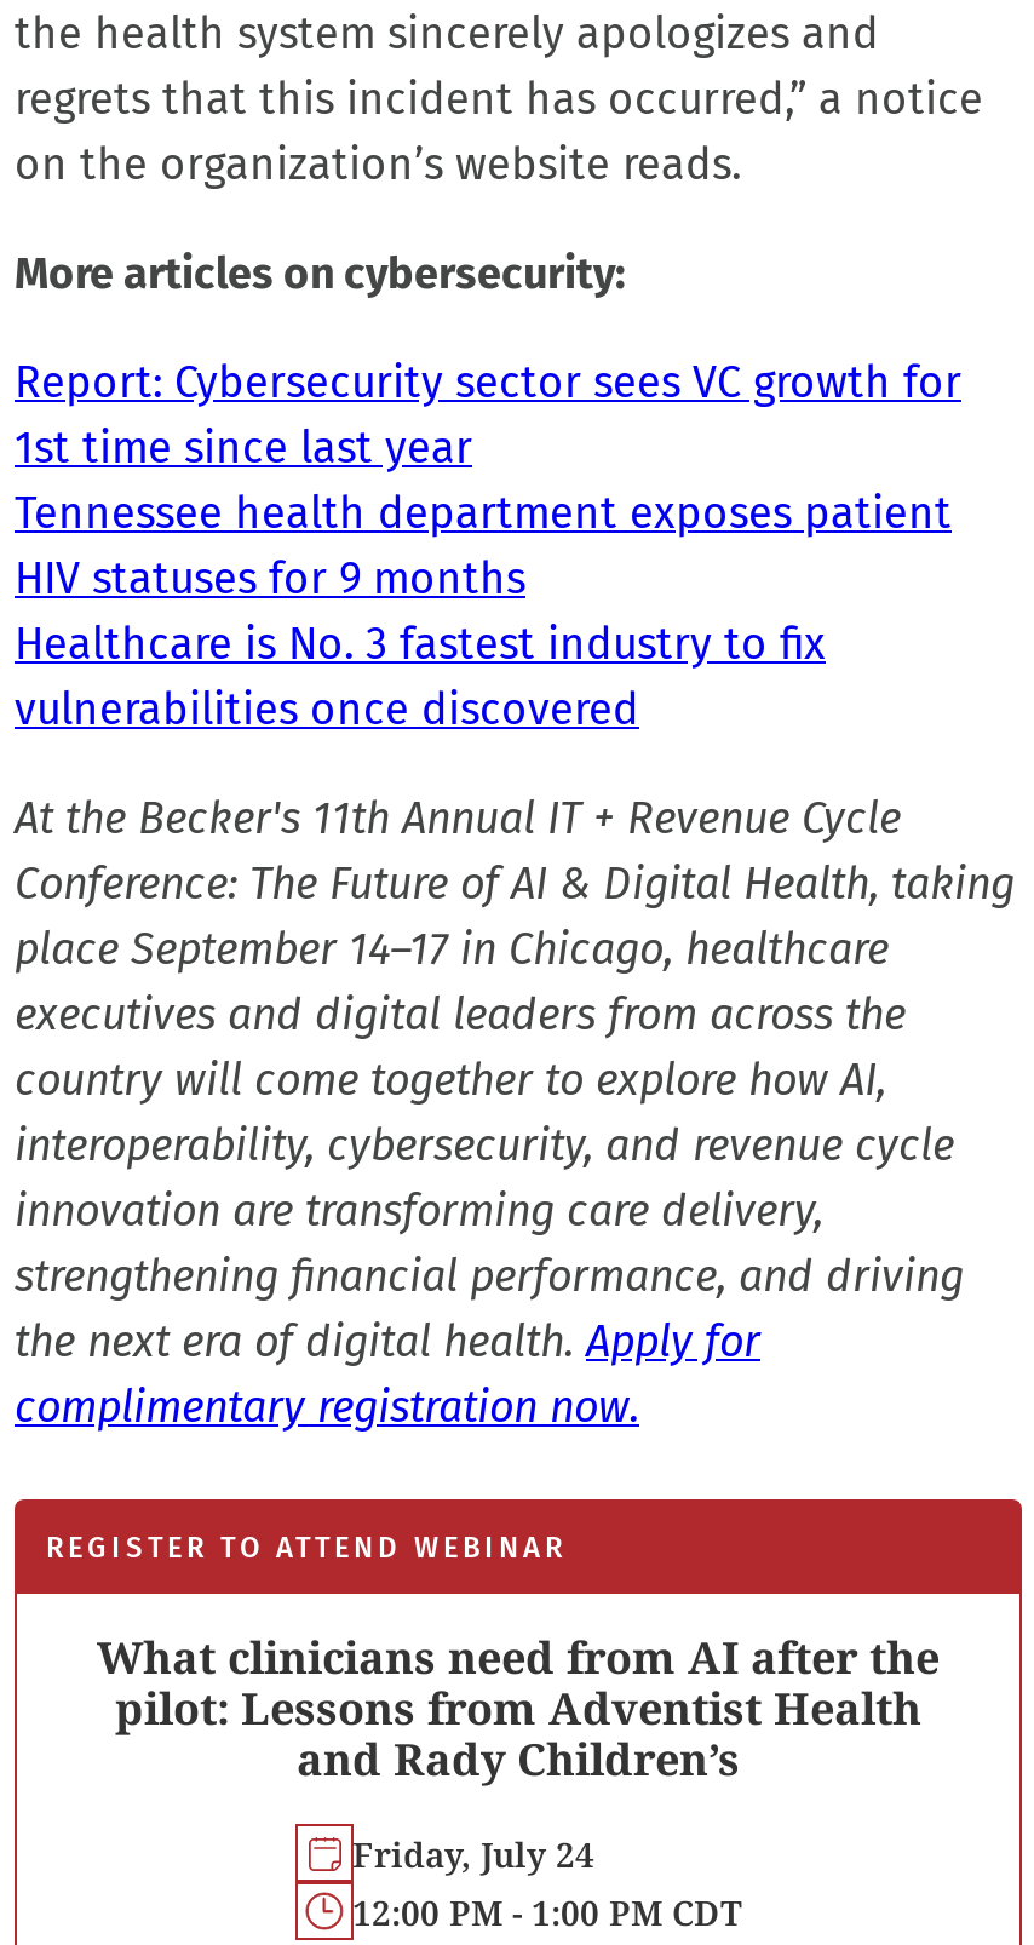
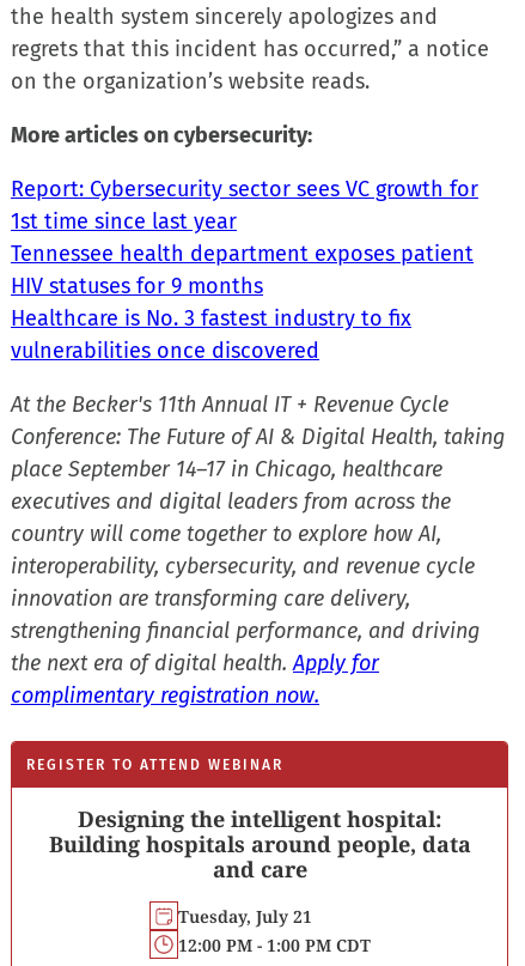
[97,1628,940,1788] What clinicians need from AI after the | pilot: Lessons from Adventist Health | and Rady Children’s -> [48,804,471,883] Designing the intelligent hospital: | Building hospitals around people, data | and care
[352,1830,594,1876] Friday, July 24 -> [178,904,312,927] Tuesday, July 21

